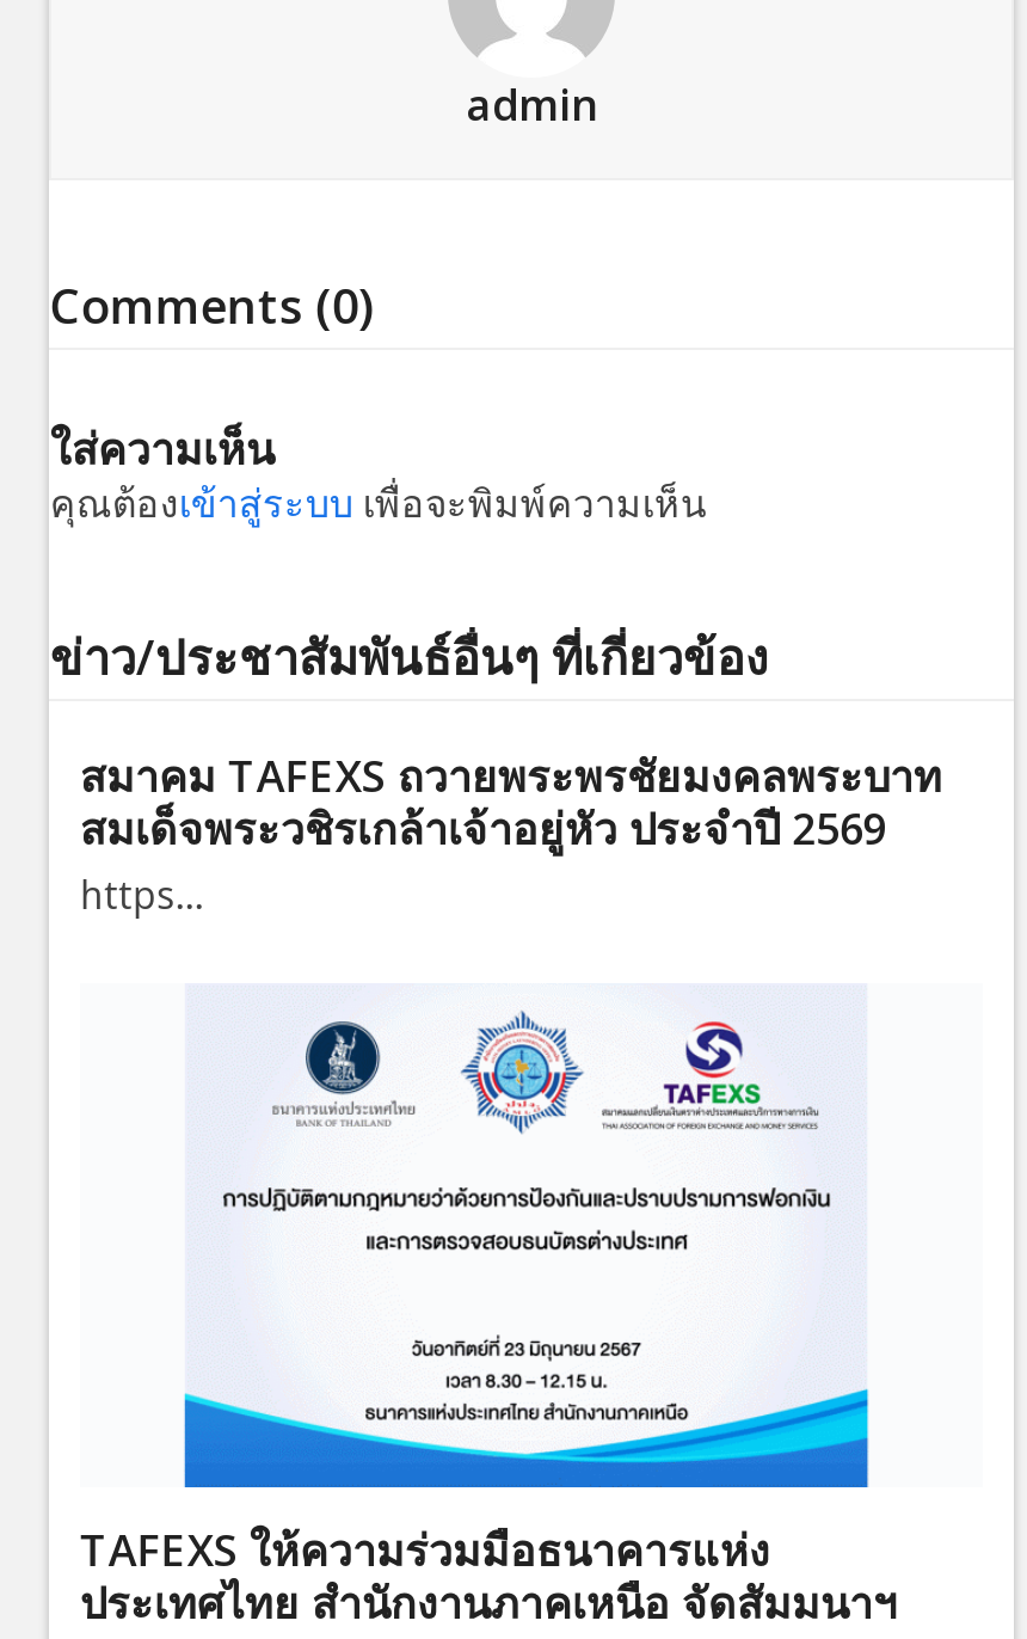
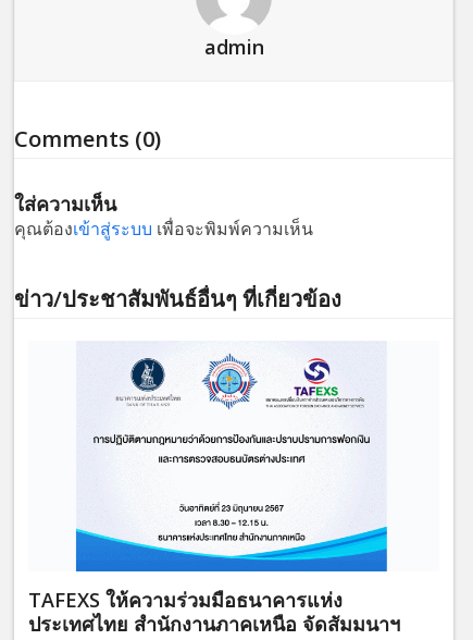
[80,746,942,920] สมาคม TAFEXS ถวายพระพรชัยมงคลพระบาท | สมเด็จพระวชิรเกล้าเจ้าอยู่หัว ประจำปี 2569 | https… -> none

